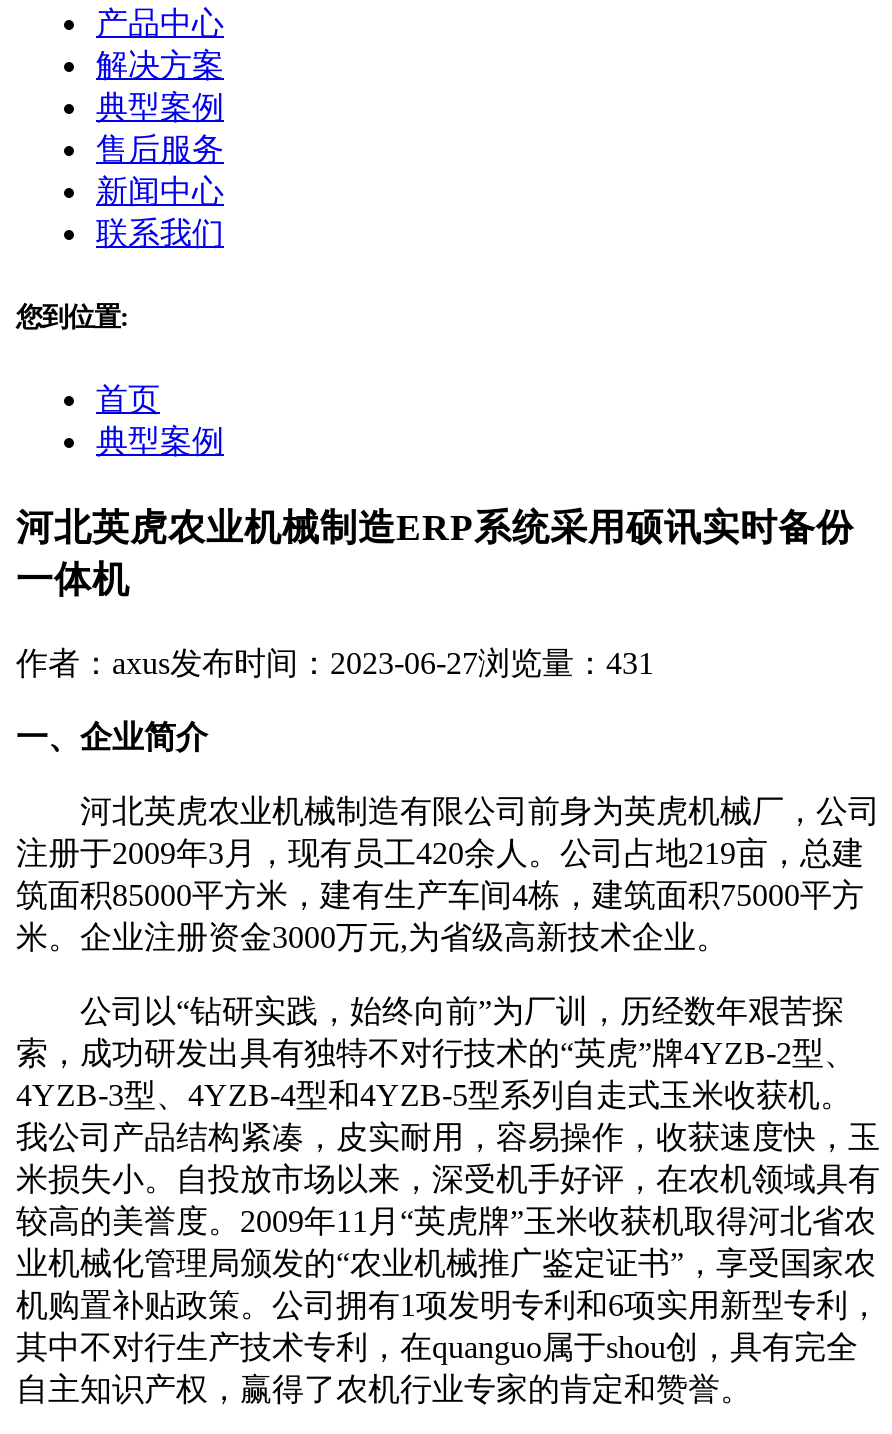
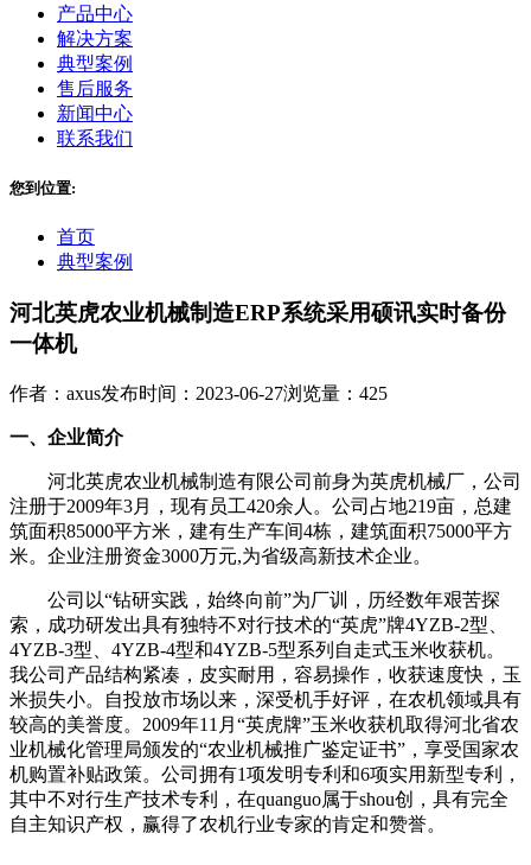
[16,646,654,680] 作者：axus发布时间：2023-06-27浏览量：431 -> [9,383,388,403] 作者：axus发布时间：2023-06-27浏览量：425

